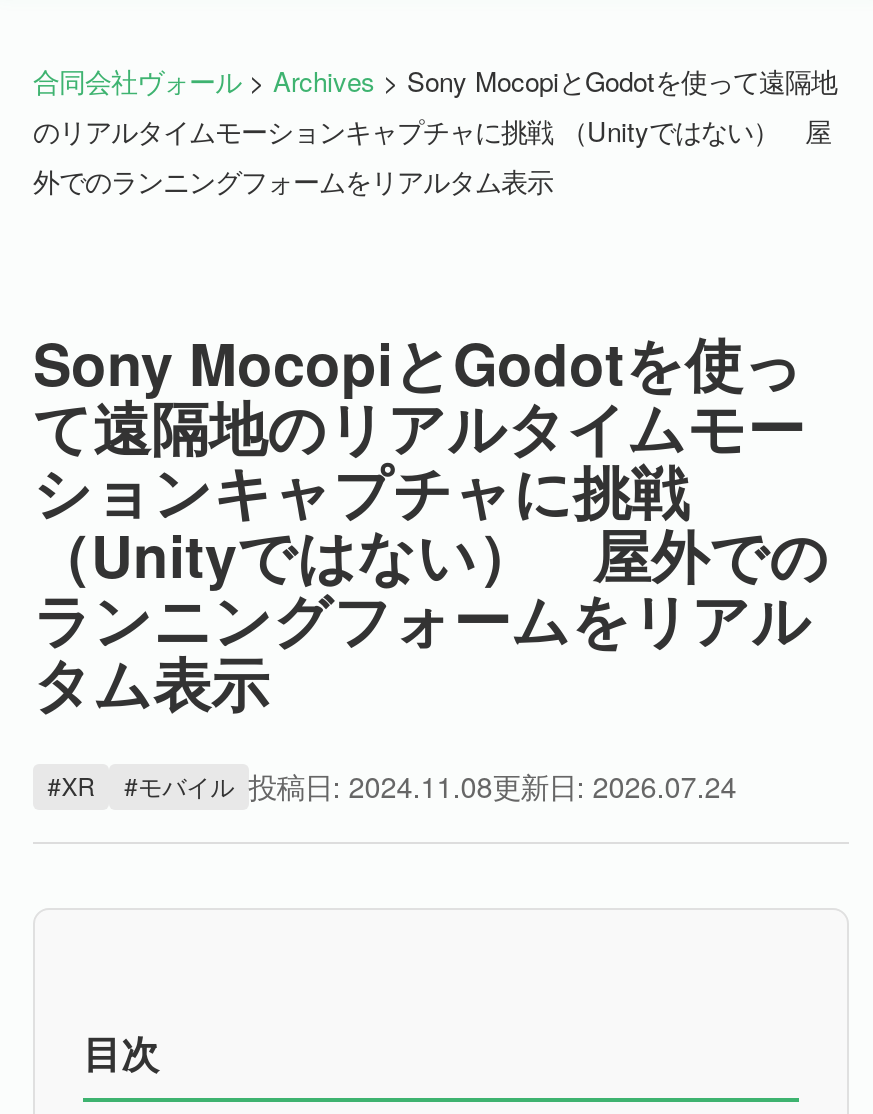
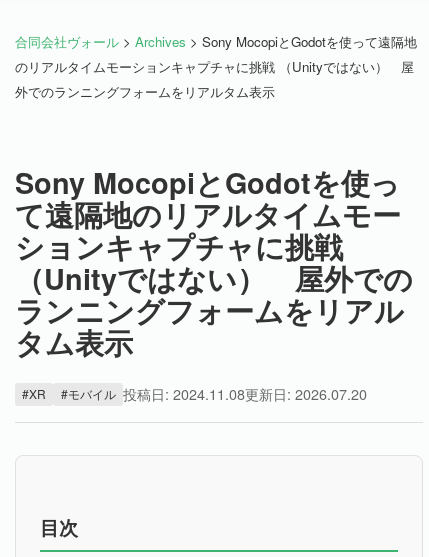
[124,765,737,807] #モバイル 投稿日: 2024.11.08更新日: 2026.07.24 -> [61,383,367,404] #モバイル 投稿日: 2024.11.08更新日: 2026.07.20

